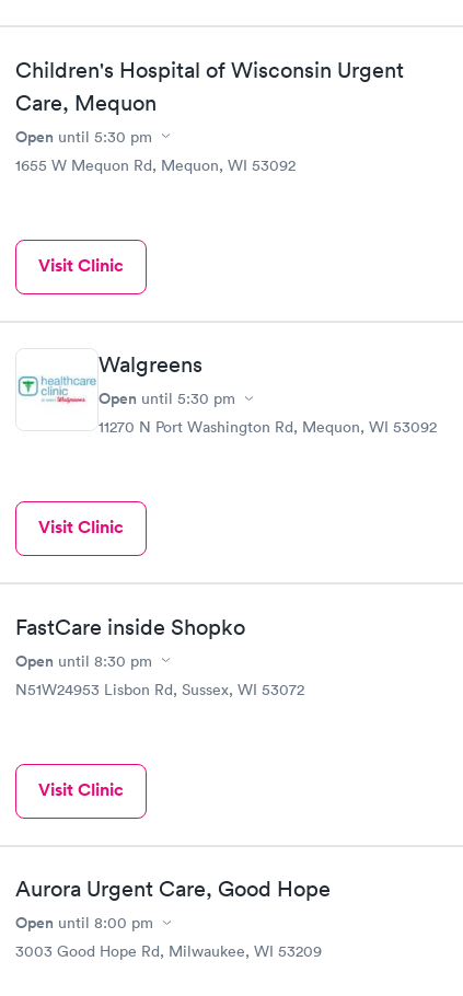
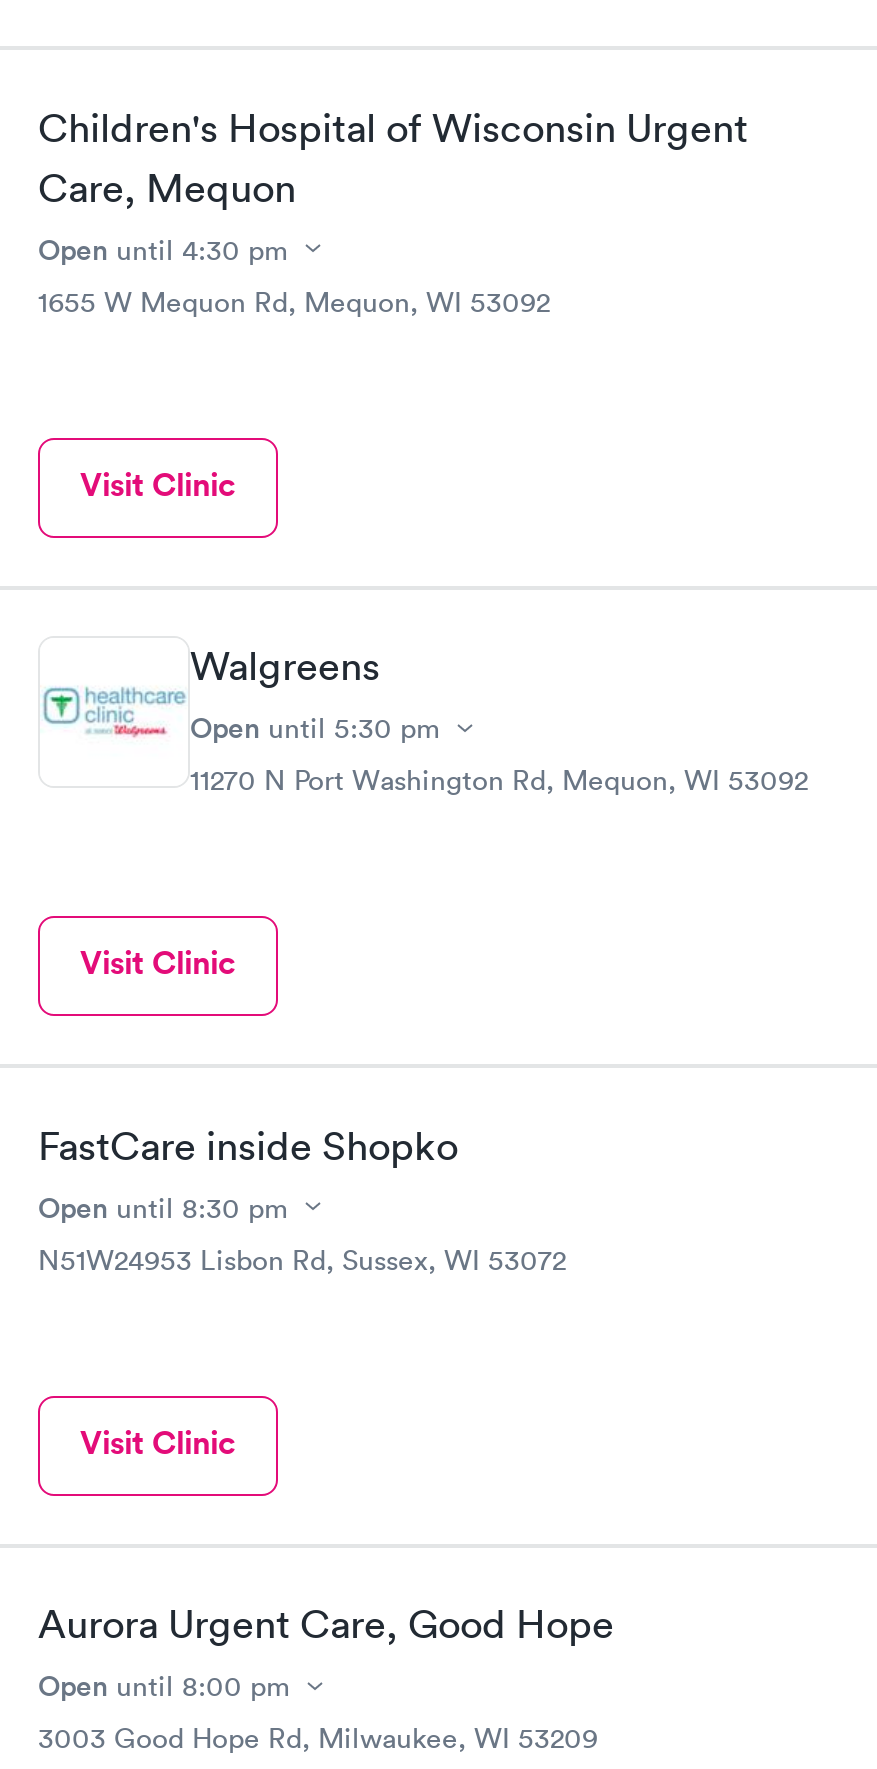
[15,125,152,147] Open until 5:30 pm -> [38,229,288,269] Open until 4:30 pm

